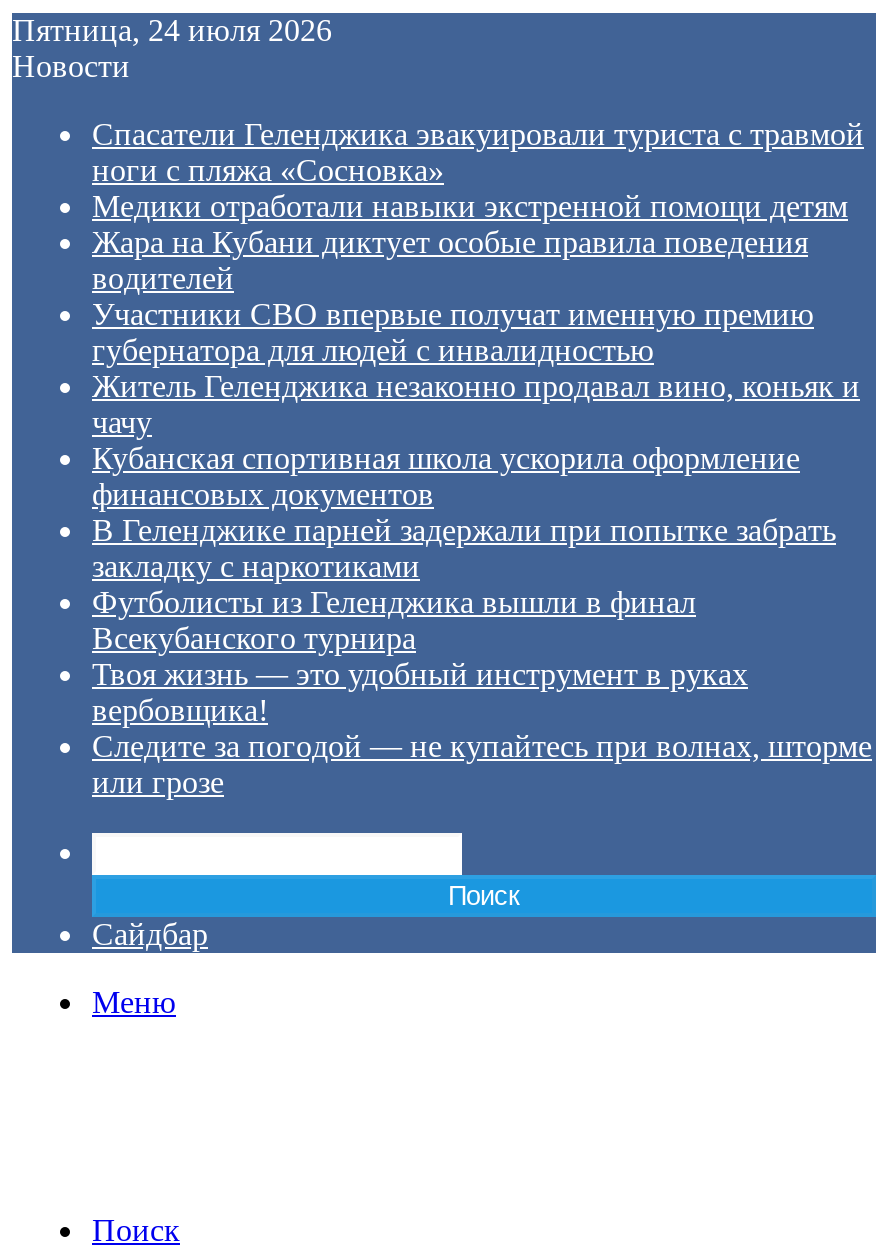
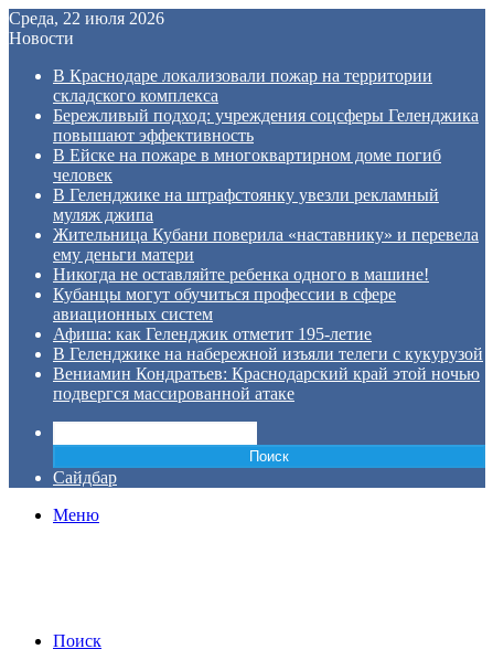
[12,13,332,47] Пятница, 24 июля 2026 -> [9,9,164,28] Среда, 22 июля 2026
[92,117,872,799] Спасатели Геленджика эвакуировали туриста с травмой | ноги с пляжа «Сосновка» | Медики отработали навыки экстренной помощи детям | Жара на Кубани диктует особые правила поведения | водителей | Участники СВО впервые получат именную премию | губернатора для людей с инвалидностью | Житель Геленджика незаконно продавал вино, коньяк и | чачу | Кубанская спортивная школа ускорила оформление | финансовых документов | В Геленджике парней задержали при попытке забрать | закладку с наркотиками | Футболисты из Геленджика вышли в финал | Всекубанского турнира | Твоя жизнь — это удобный инструмент в руках | вербовщика! | Следите за погодой — не купайтесь при волнах, шторме | или грозе -> [53,66,483,403] В Краснодаре локализовали пожар на территории | складского комплекса | Бережливый подход: учреждения соцсферы Геленджика | повышают эффективность | В Ейске на пожаре в многоквартирном доме погиб | человек | В Геленджике на штрафстоянку увезли рекламный | муляж джипа | Жительница Кубани поверила «наставнику» и перевела | ему деньги матери | Никогда не оставляйте ребенка одного в машине! | Кубанцы могут обучиться профессии в сфере | авиационных систем | Афиша: как Геленджик отметит 195-летие | В Геленджике на набережной изъяли телеги с кукурузой | Вениамин Кондратьев: Краснодарский край этой ночью | подвергся массированной атаке

